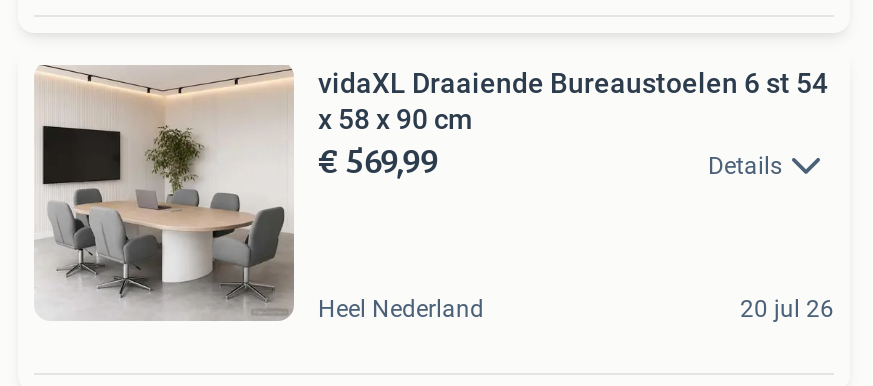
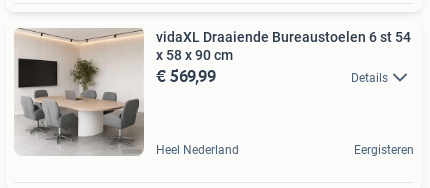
[740,296,834,324] 20 jul 26 -> [354,143,414,157] Eergisteren

